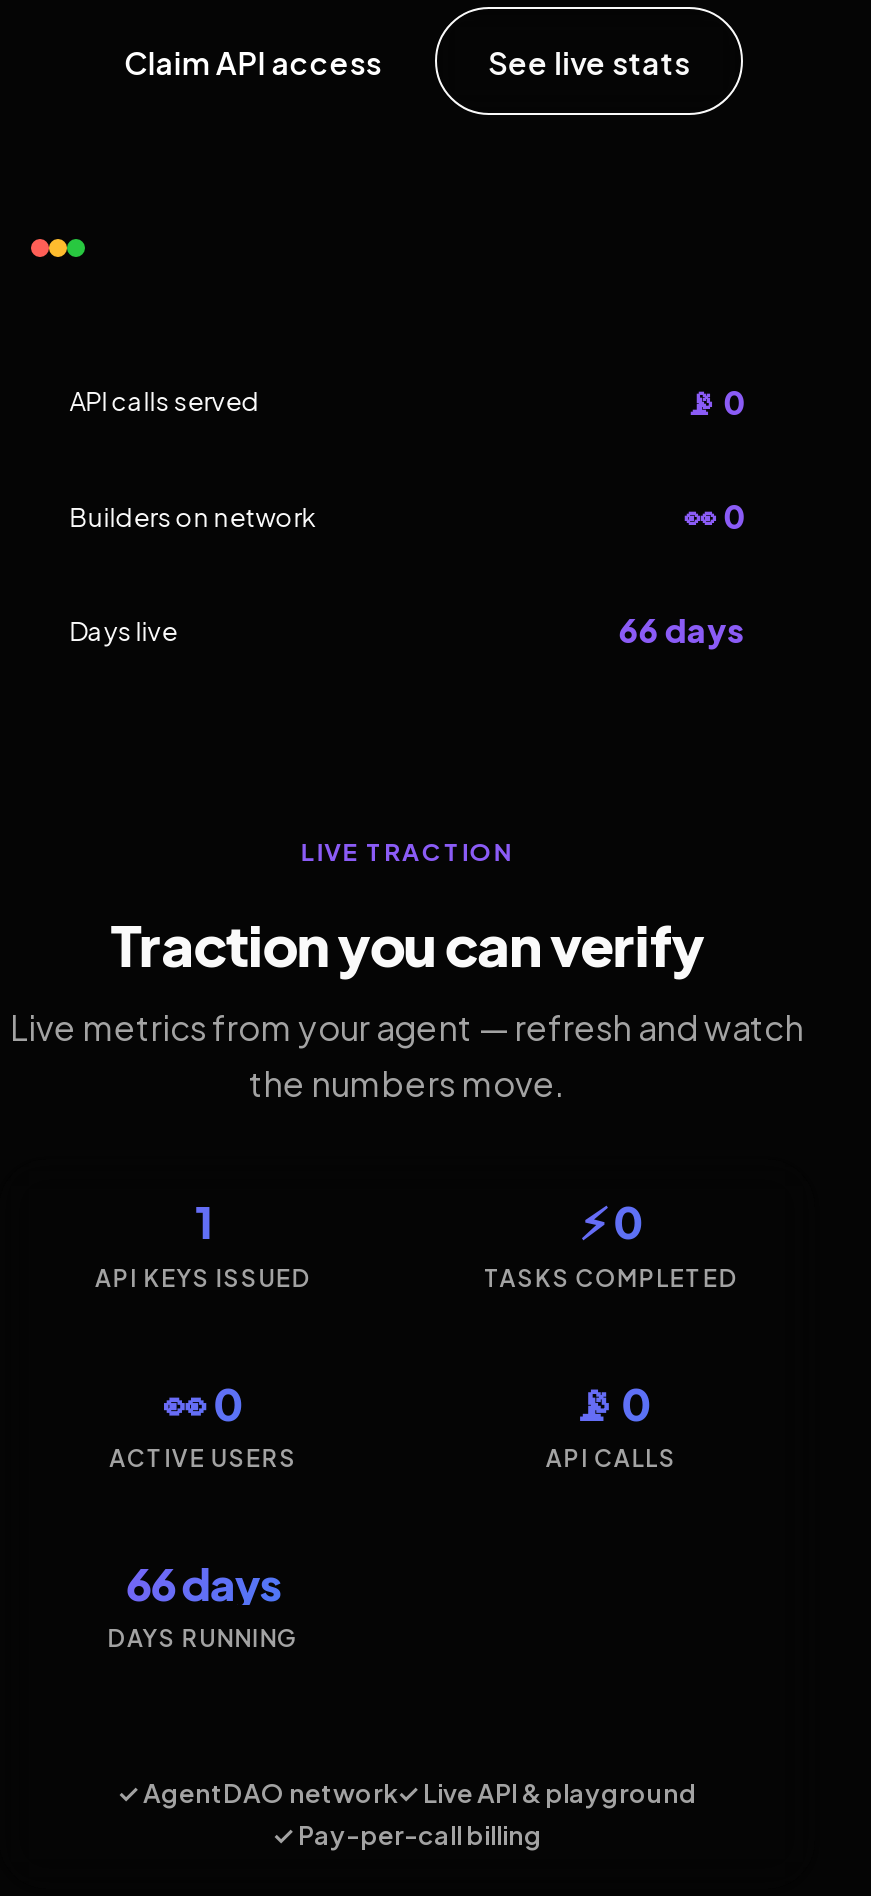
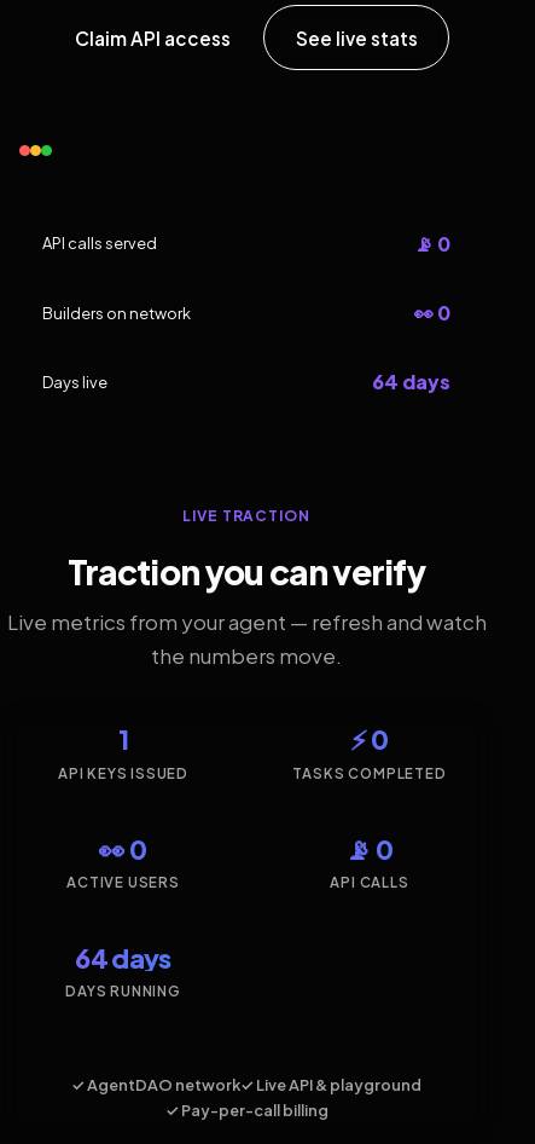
[619,609,745,651] 66 days -> [372,369,450,394] 64 days
[126,1557,280,1611] 66 days -> [75,942,171,975] 64 days

